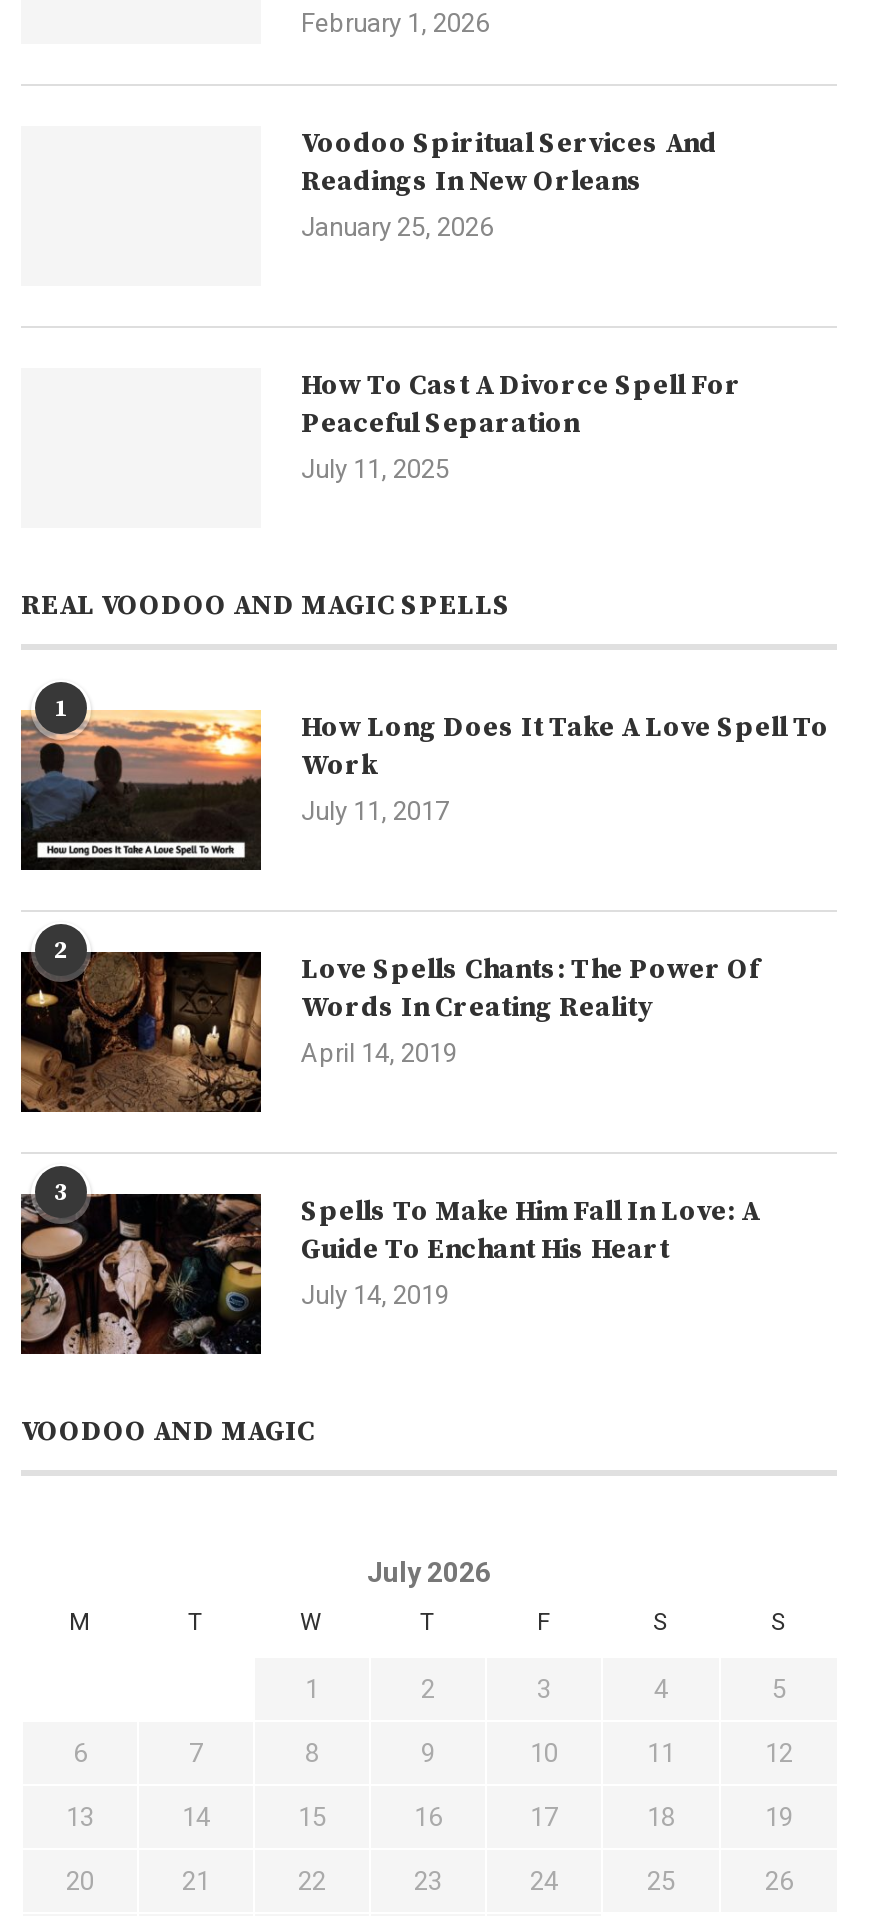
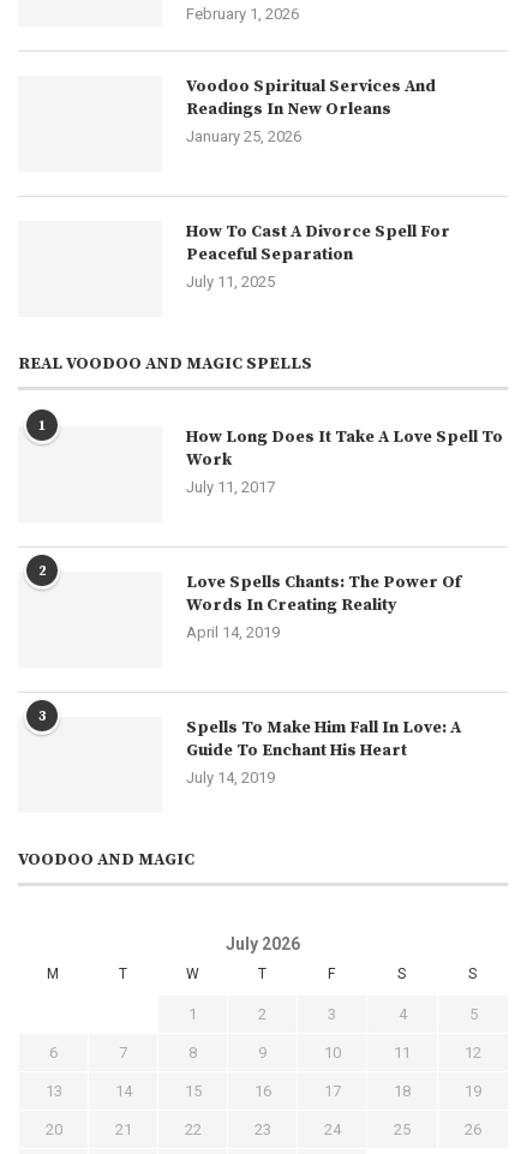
[19,710,263,872] [image] -> none
[19,950,263,1114] [image] -> none
[19,1192,263,1356] [image] -> none

